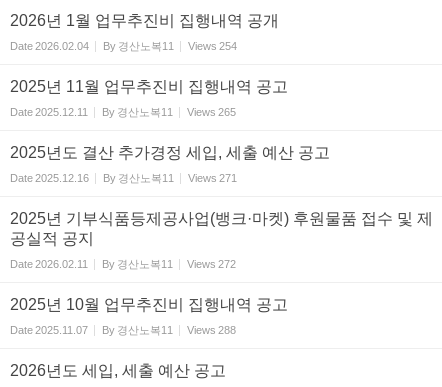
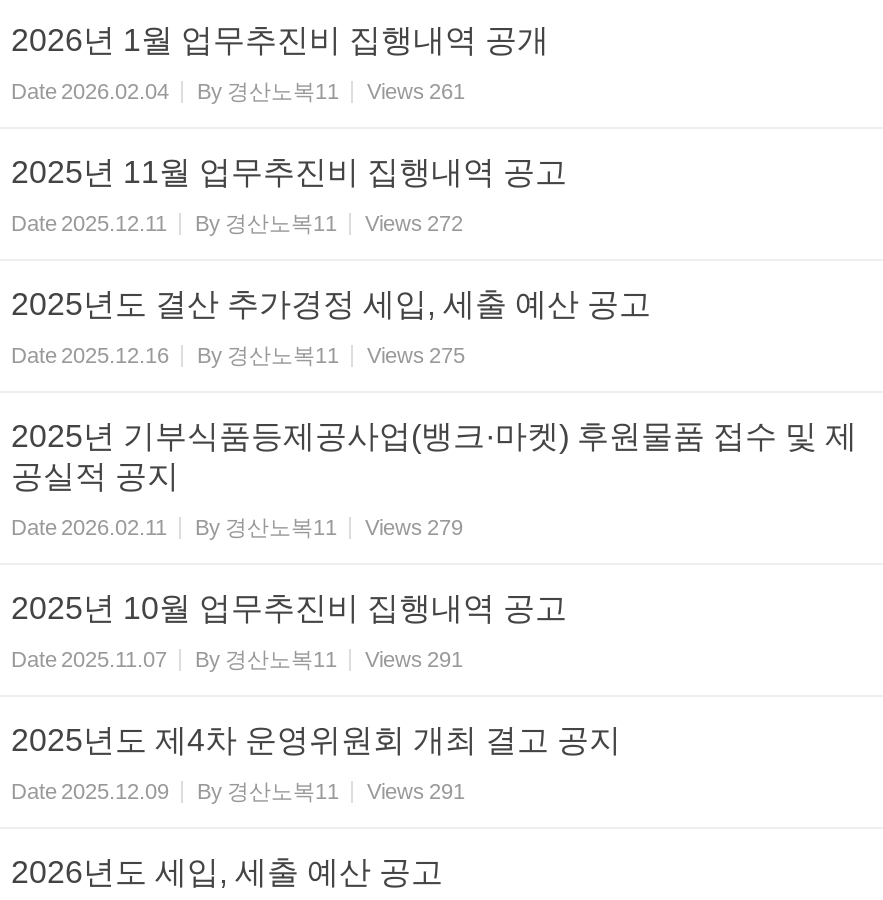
[10,40,237,52] Date 2026.02.04 By 경산노복11 Views 254 -> [11,79,465,103] Date 2026.02.04 By 경산노복11 Views 261
[10,106,236,118] Date 2025.12.11 By 경산노복11 Views 265 -> [11,211,463,235] Date 2025.12.11 By 경산노복11 Views 272
[10,172,237,184] Date 2025.12.16 By 경산노복11 Views 271 -> [11,343,465,367] Date 2025.12.16 By 경산노복11 Views 275
[10,258,236,270] Date 2026.02.11 By 경산노복11 Views 272 -> [11,515,463,539] Date 2026.02.11 By 경산노복11 Views 279
[187,324,236,336] Views 288 -> [11,647,621,803] Views 291 | 2025년도 제4차 운영위원회 개최 결고 공지 | Date 2025.12.09 | By 경산노복11 | Views 291

